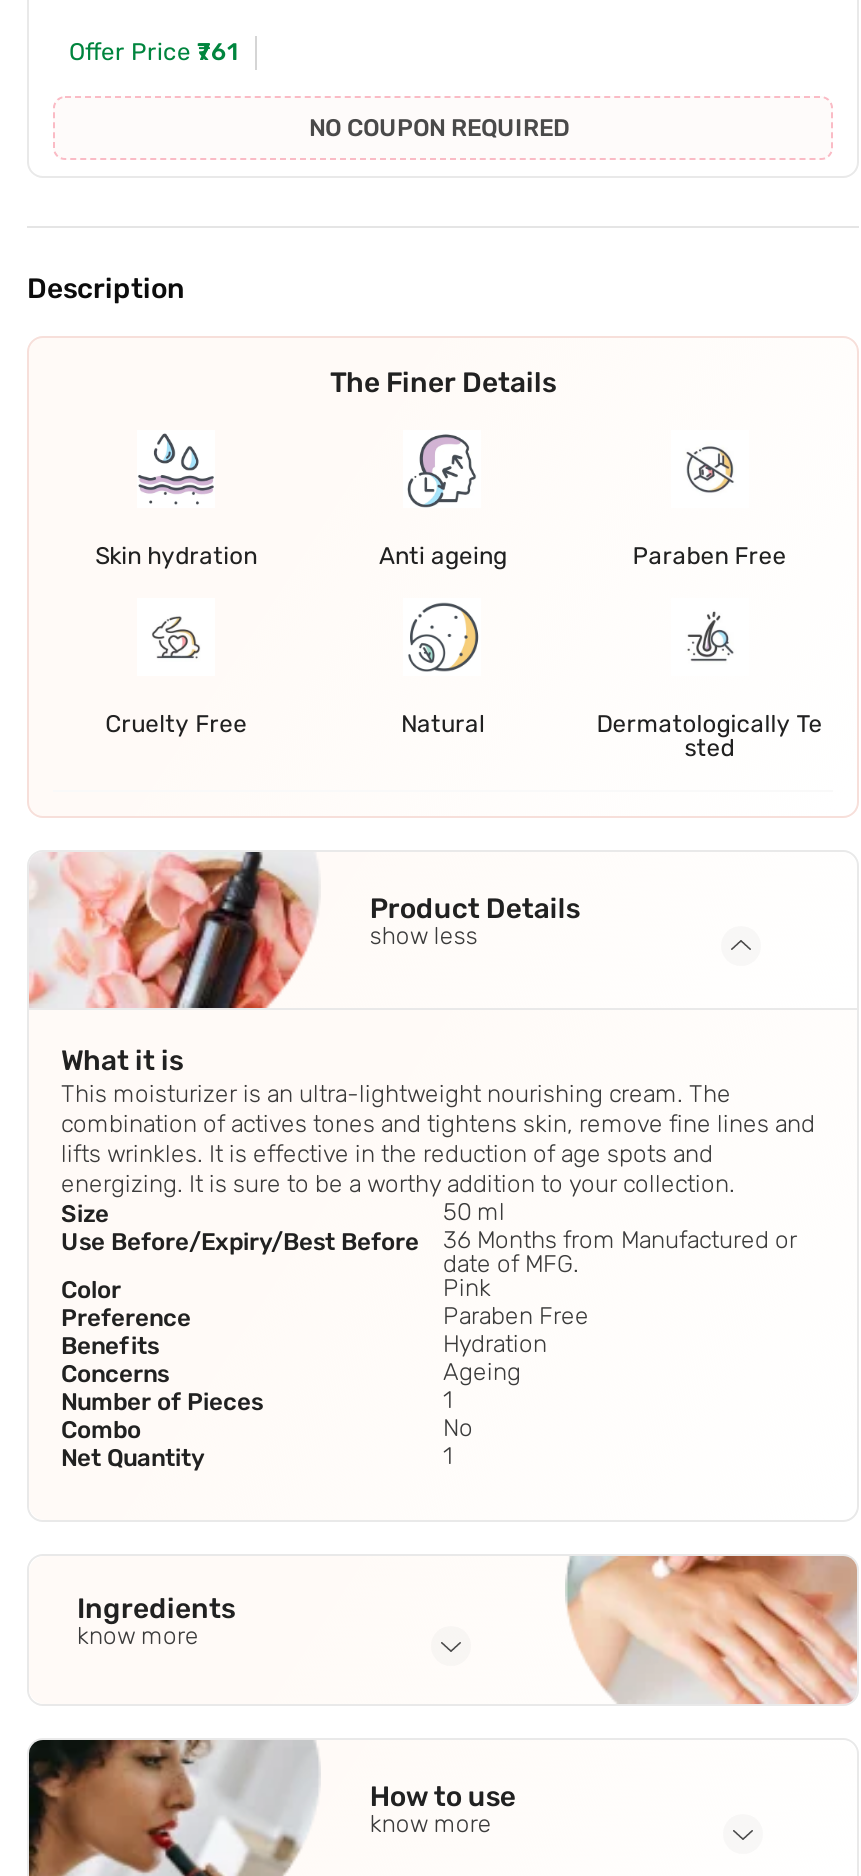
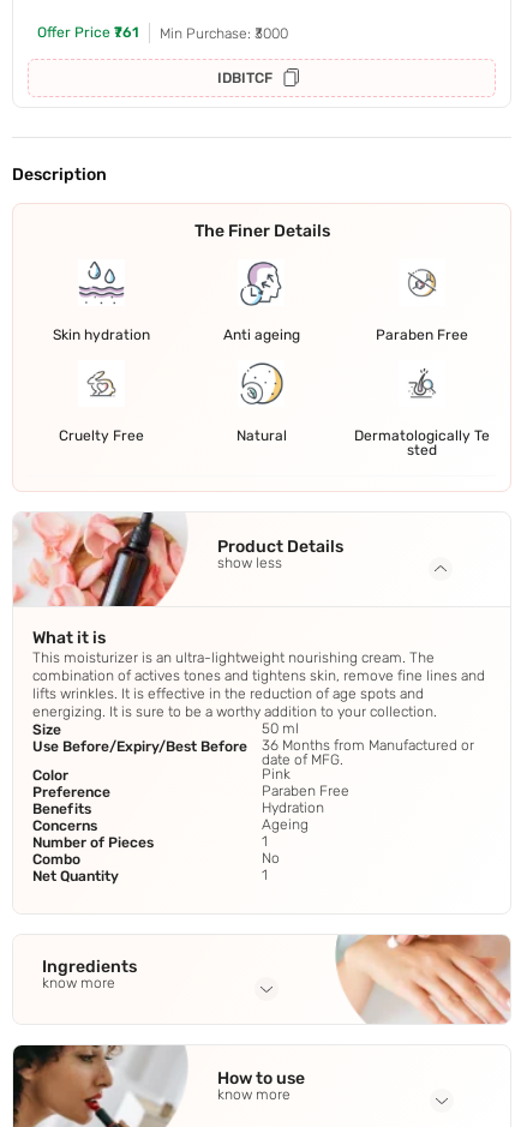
[309,115,569,143] NO COUPON REQUIRED -> [160,25,288,87] Min Purchase: ₹3000 | IDBITCF

